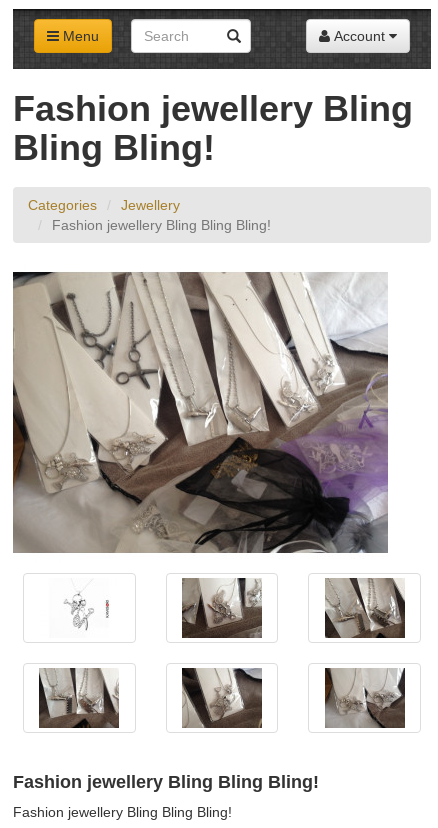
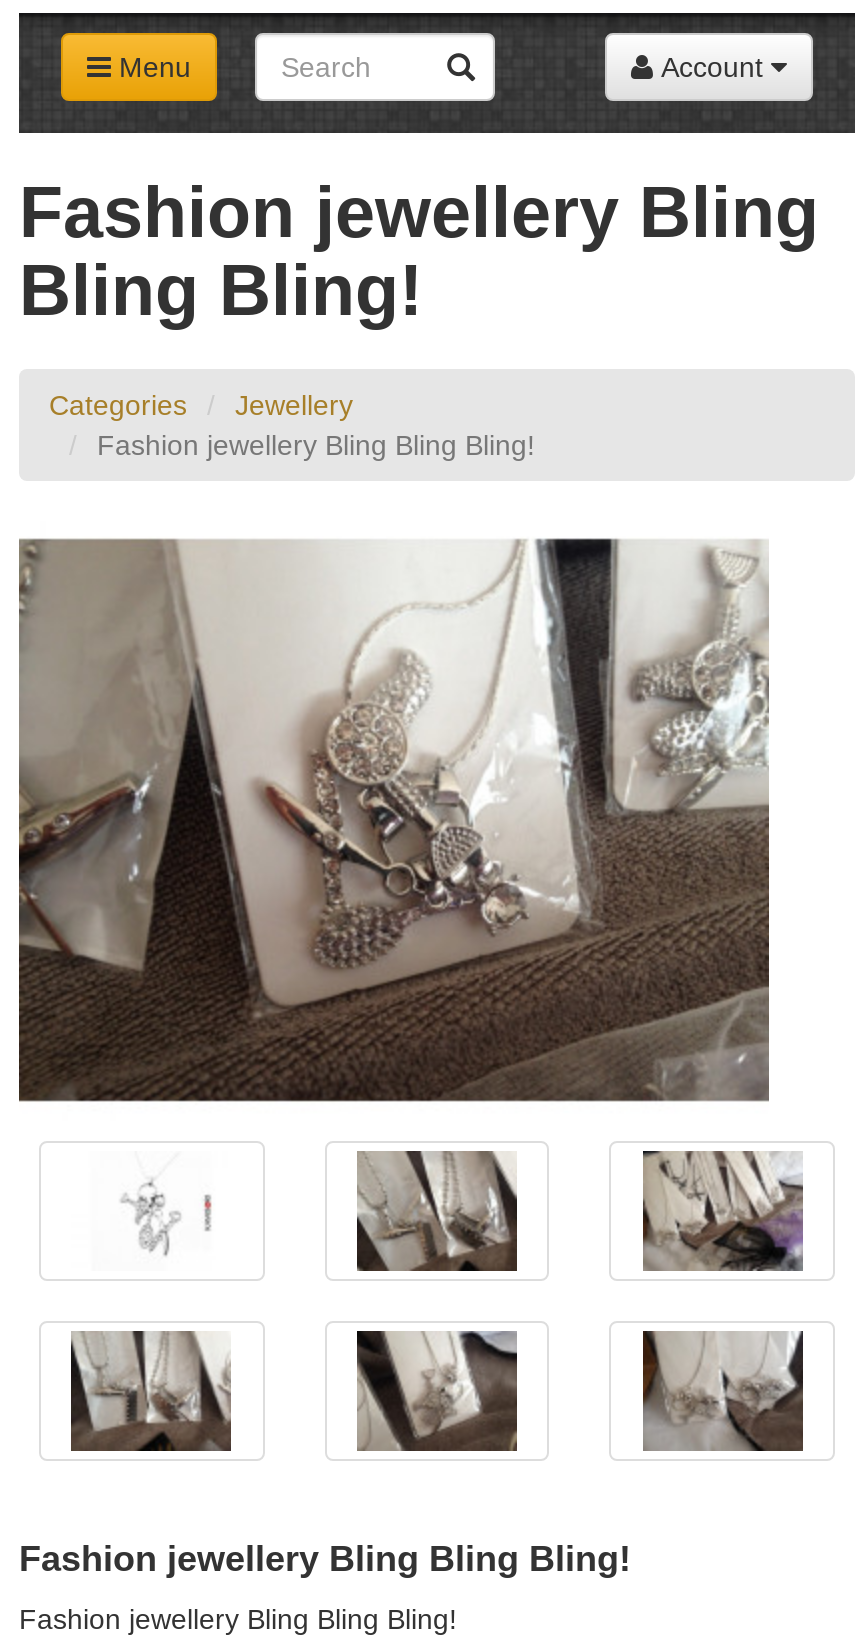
[12,271,389,553] [image] -> [17,537,771,1103] [image]
[182,578,262,638] [image] -> [359,1149,517,1271] [image]
[325,578,406,638] [image] -> [643,1151,805,1271] [image]

